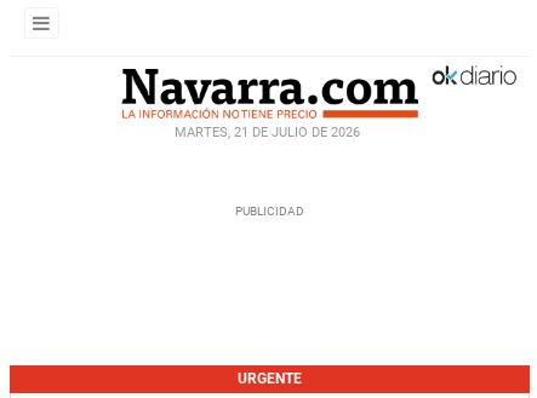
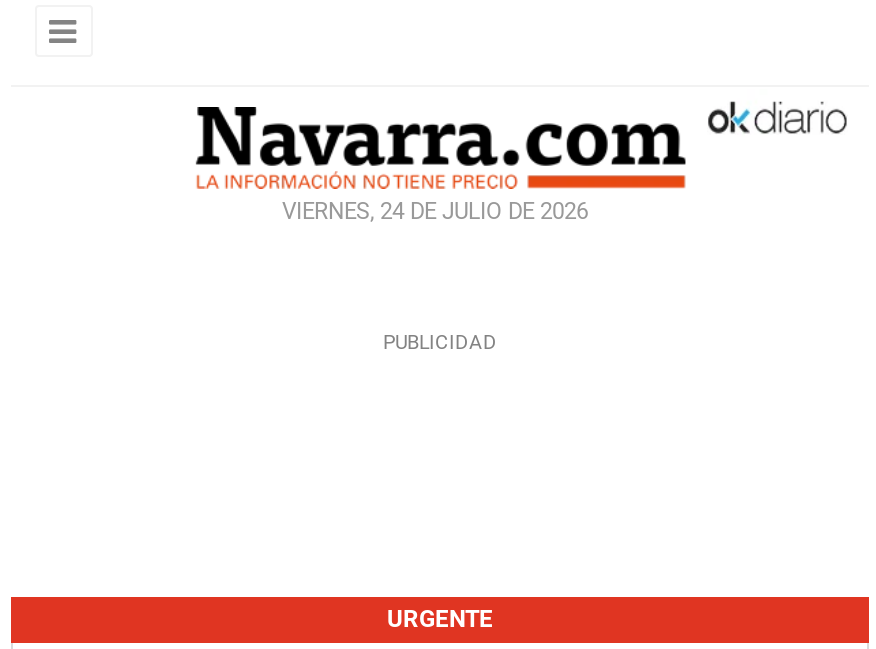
[174,124,359,140] MARTES, 21 DE JULIO DE 2026 -> [282,199,588,225] VIERNES, 24 DE JULIO DE 2026

